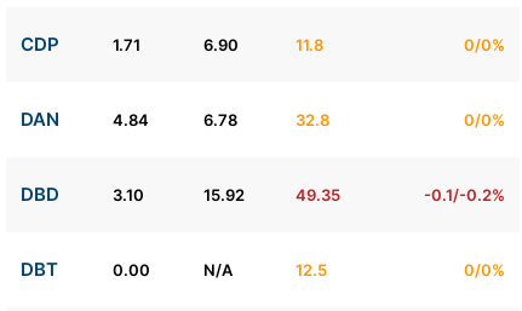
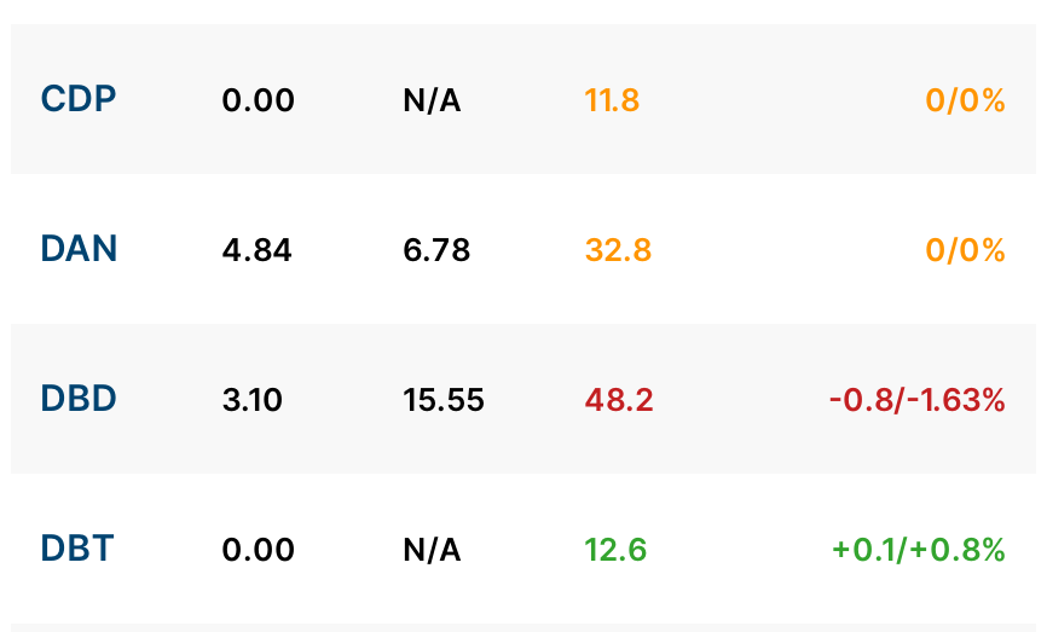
[113,35,239,54] 1.71 | 6.90 -> [221,79,461,118] 0.00 | N/A
[203,185,245,204] 15.92 -> [403,379,485,417] 15.55
[296,185,340,204] 49.35 -> [584,379,654,417] 48.2
[424,185,505,204] -0.1/-0.2% -> [828,379,1007,417] -0.8/-1.63%
[296,260,327,279] 12.5 -> [584,529,647,567] 12.6
[464,260,505,279] 0/0% -> [831,529,1007,567] +0.1/+0.8%

